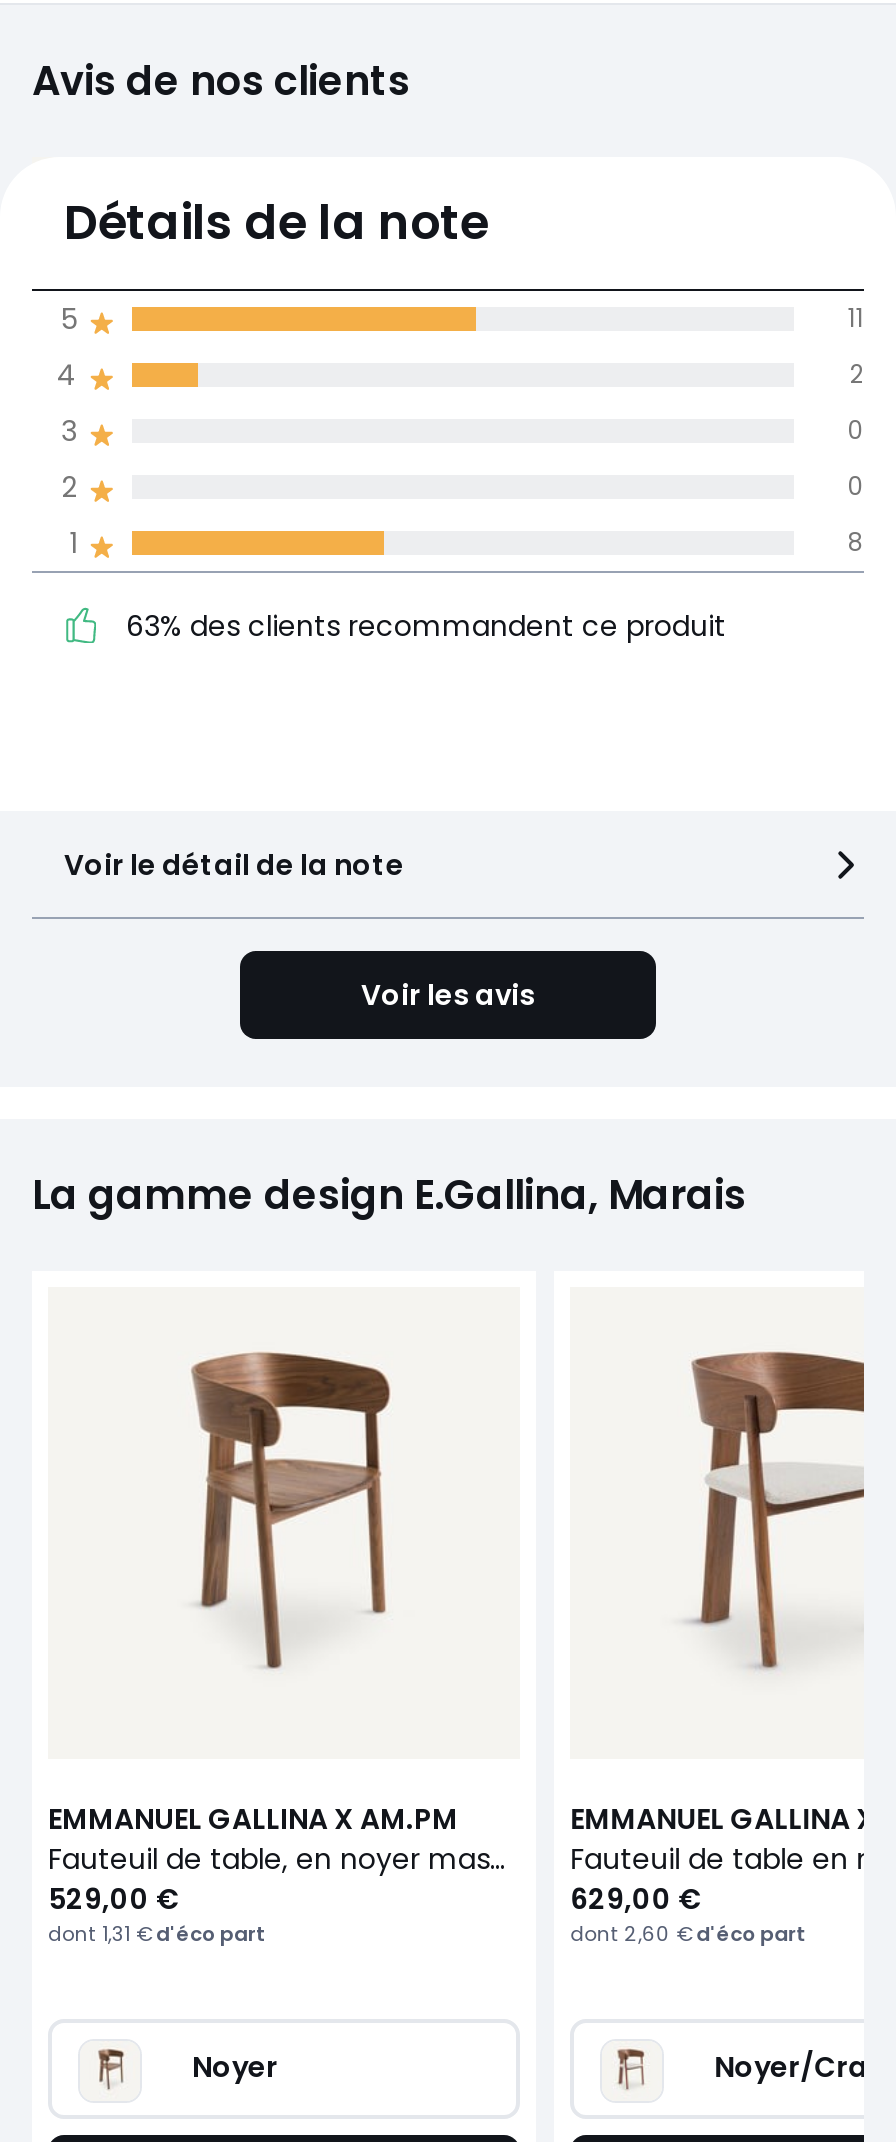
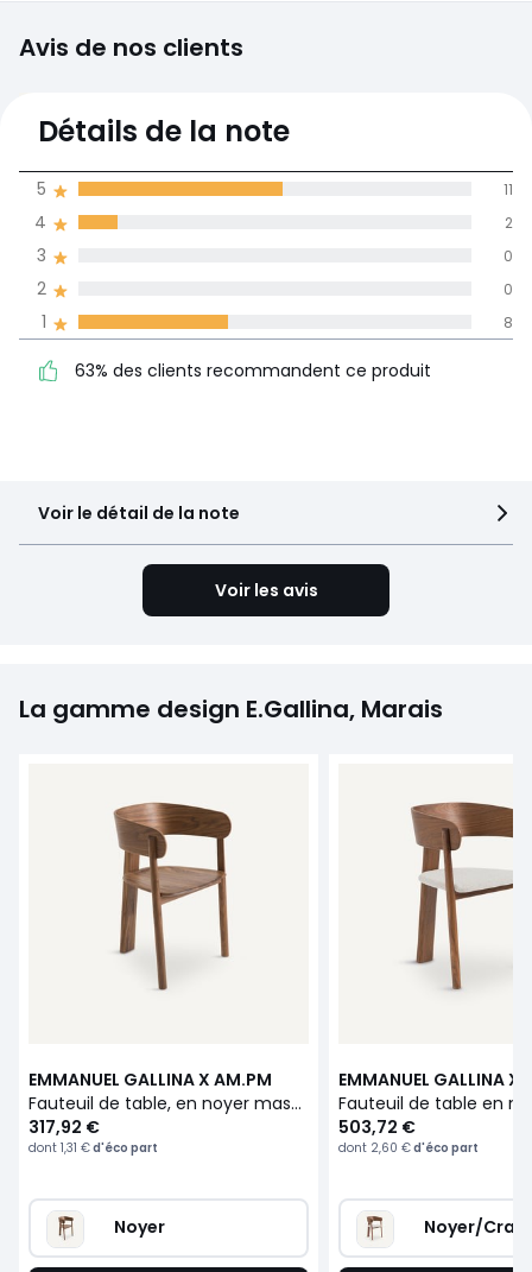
[48,1878,180,1918] 529,00 € -> [28,1115,100,1139] 317,92 €
[570,1878,702,1918] 629,00 € -> [339,1115,416,1139] 503,72 €

